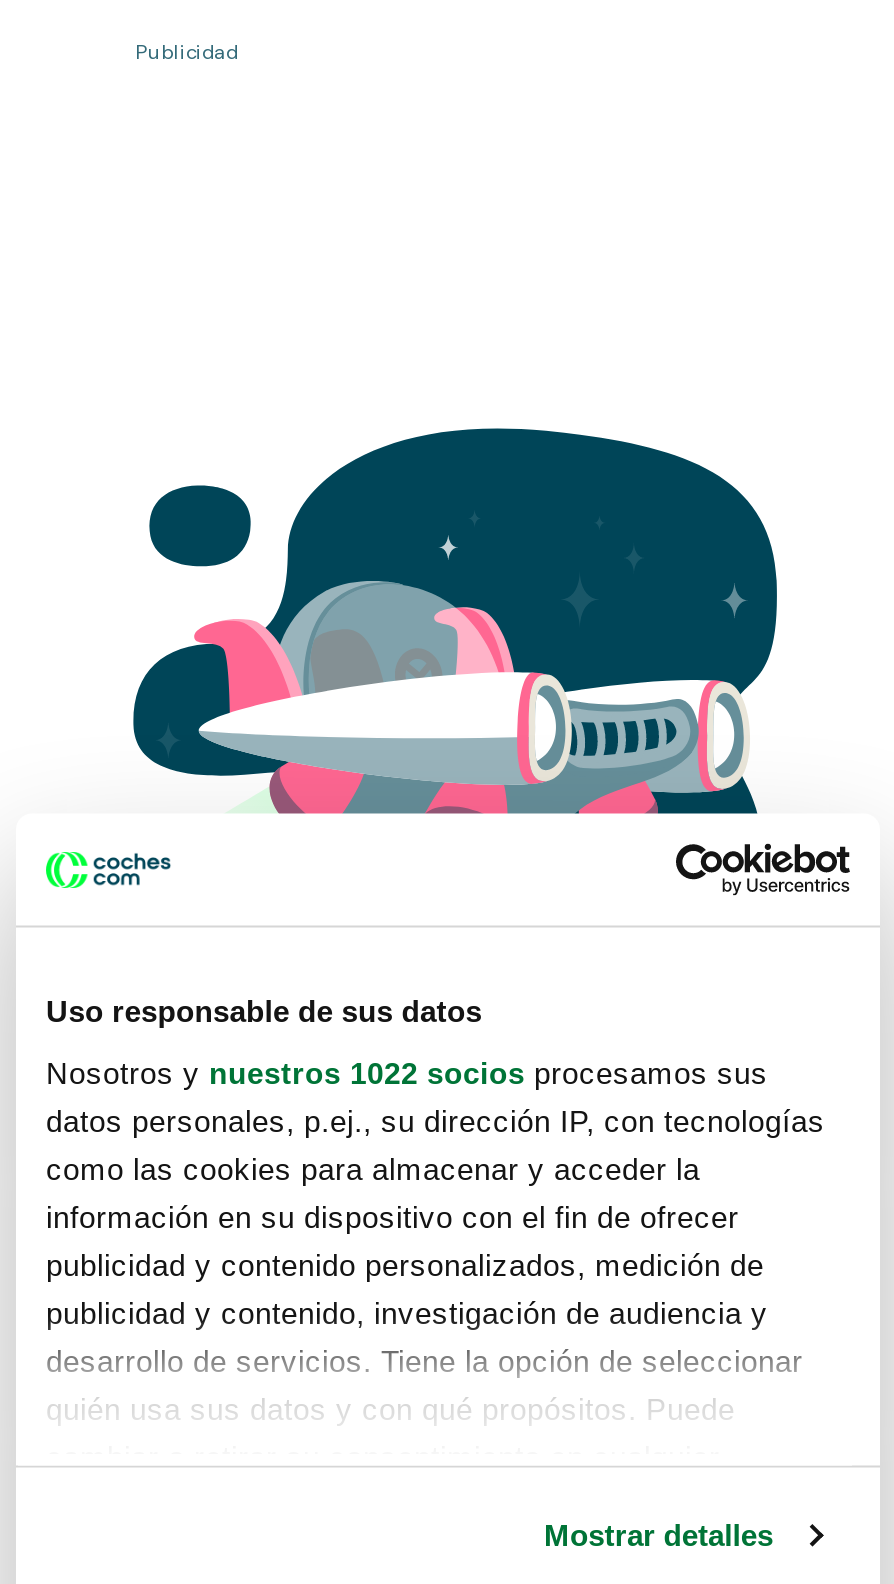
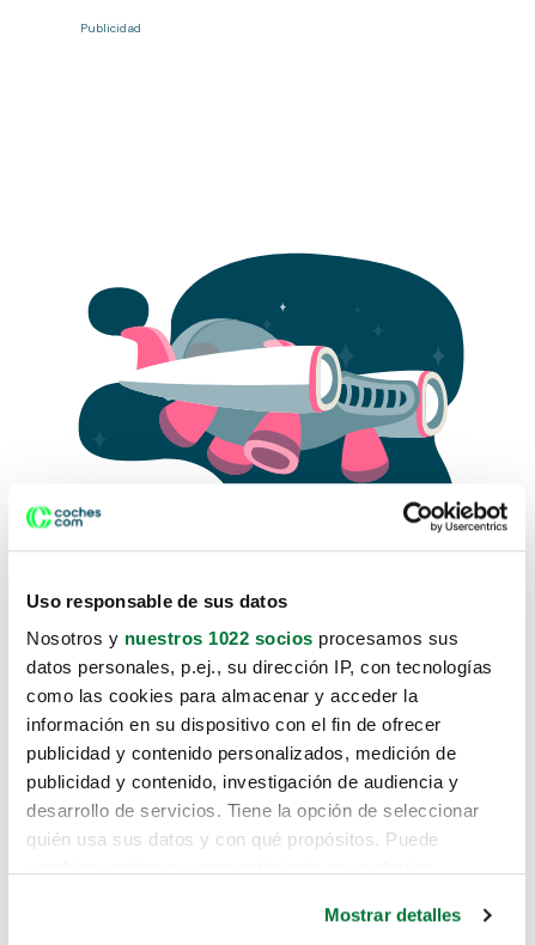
[192,537,750,815] [image] -> [116,304,449,484] [image]

